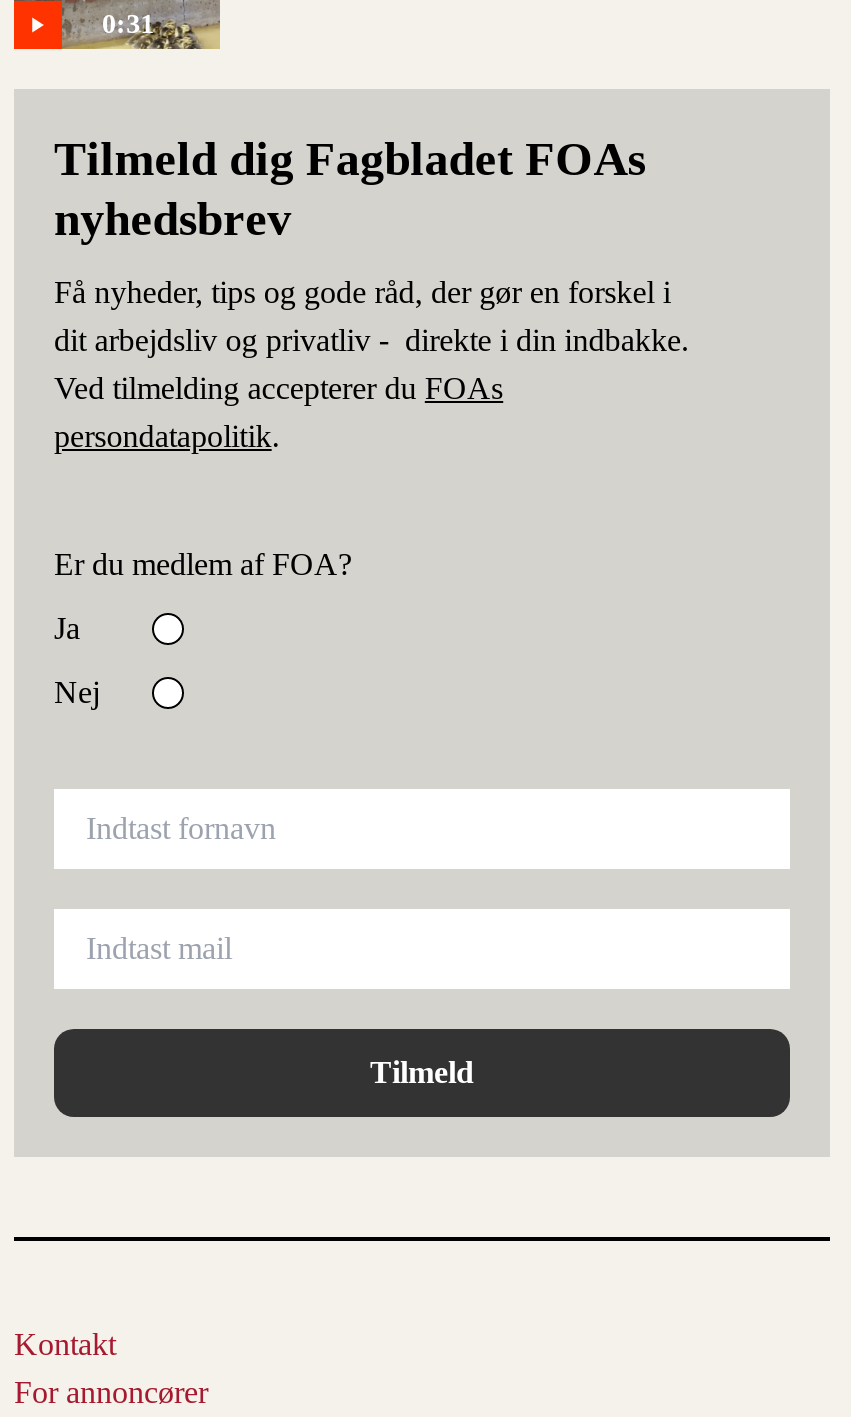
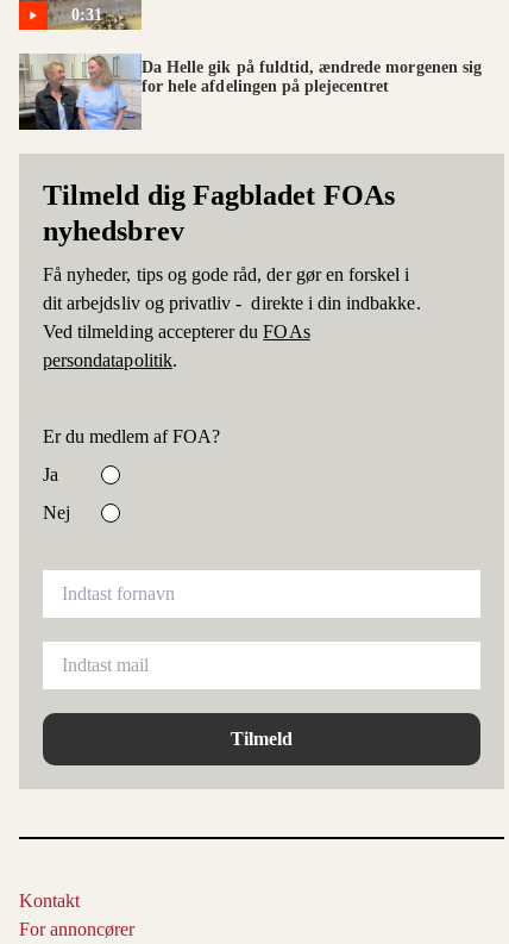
none -> [18,54,482,131] [image] | Da Helle gik på fuldtid, ændrede morgenen sig | for hele afdelingen på plejecentret

